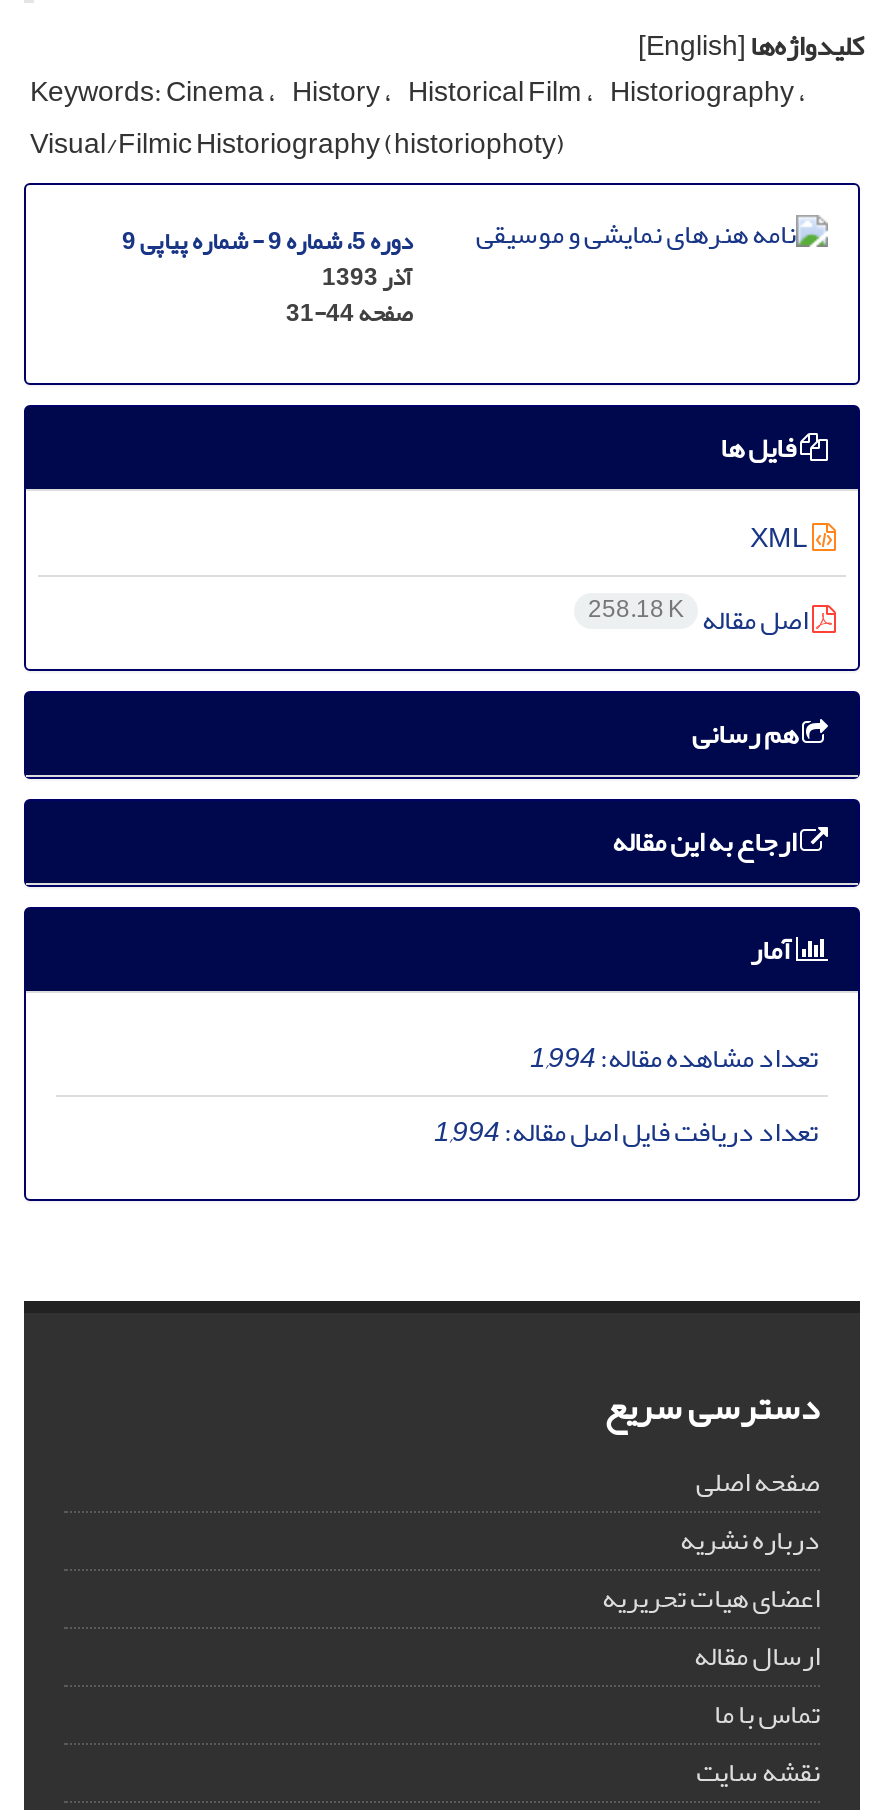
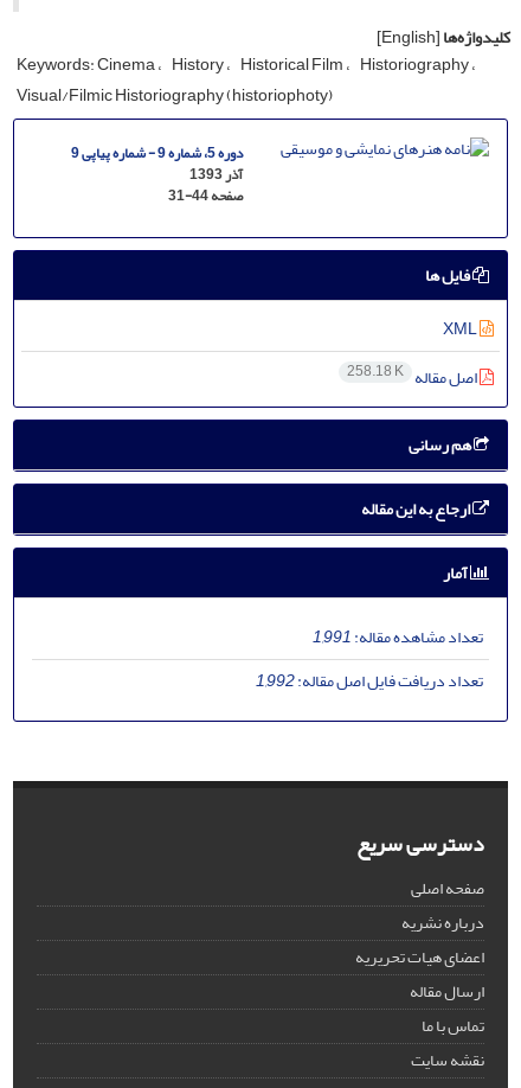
[530,1030,818,1084] تعداد مشاهده مقاله:1,994 -> [313,621,483,653] تعداد مشاهده مقاله:1,991
[434,1104,818,1158] تعداد دریافت فایل اصل مقاله:1,994 -> [256,665,483,697] تعداد دریافت فایل اصل مقاله:1,992

